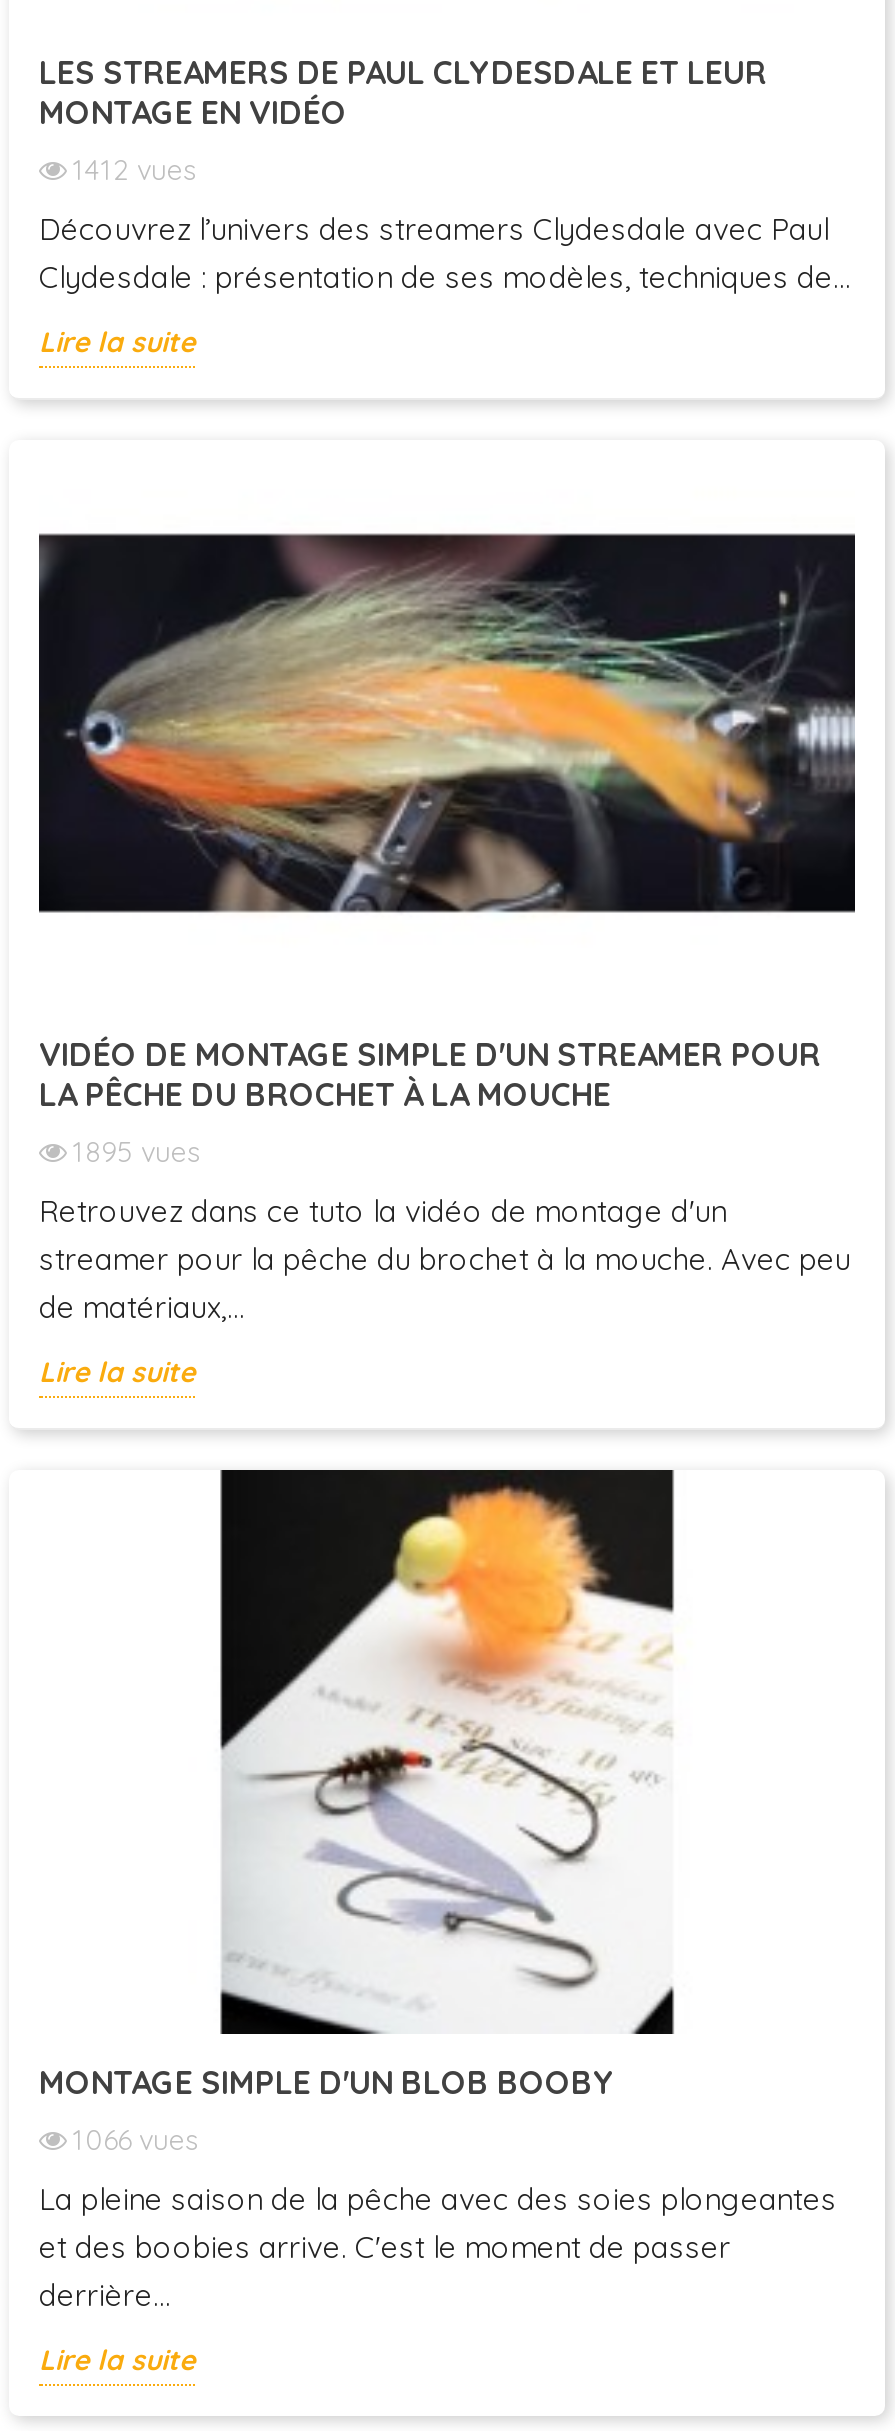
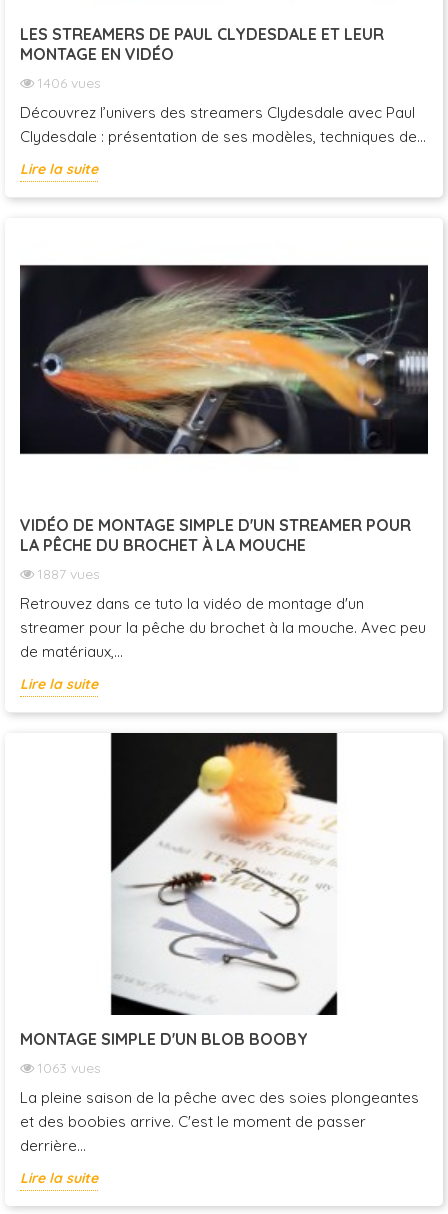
[73,152,197,188] 1412 vues -> [37,74,101,92] 1406 vues
[73,1133,201,1169] 1895 vues -> [37,565,100,583] 1887 vues
[73,2122,199,2158] 1066 vues -> [37,1059,101,1077] 1063 vues

